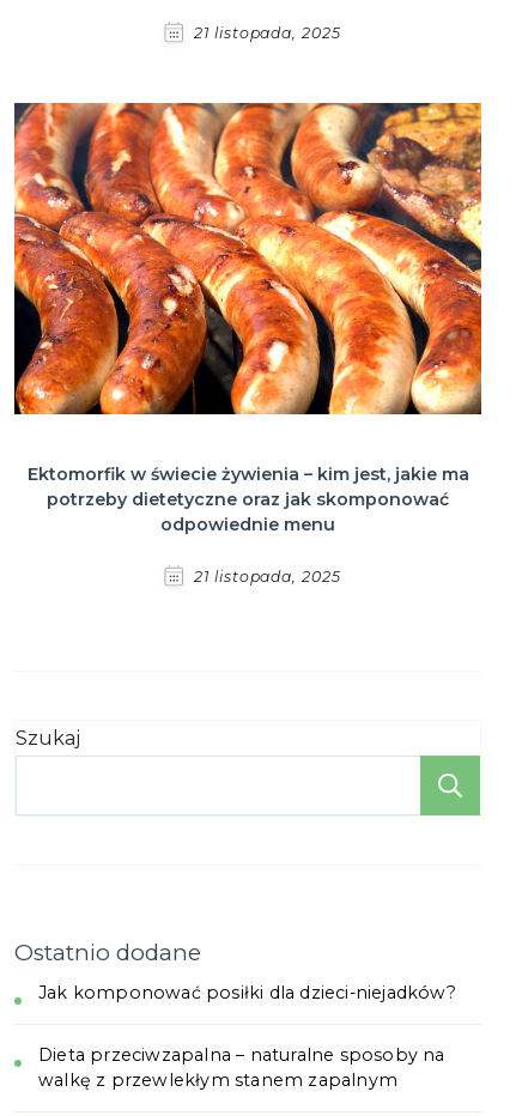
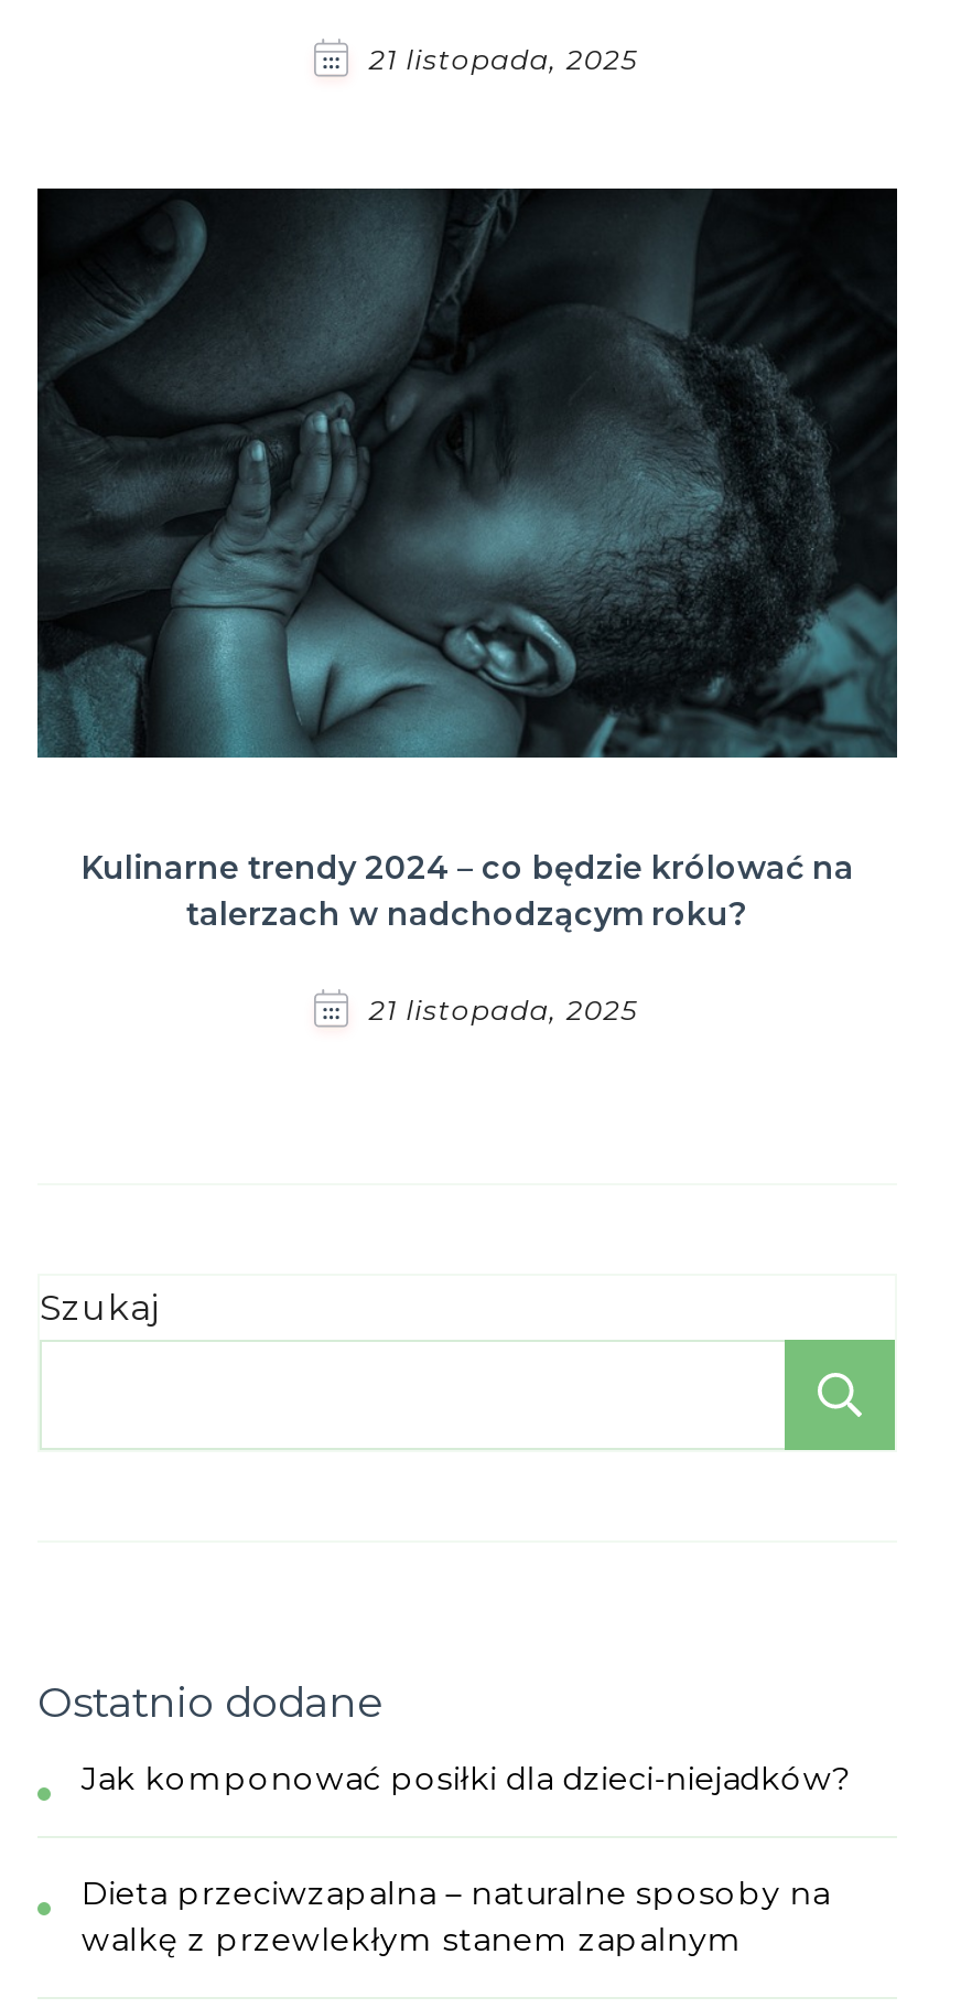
[13,102,482,535] [image] | Ektomorfik w świecie żywienia – kim jest, jakie ma | potrzeby dietetyczne oraz jak skomponować | odpowiednie menu -> [35,185,899,935] [image] | Kulinarne trendy 2024 – co będzie królować na | talerzach w nadchodzącym roku?

